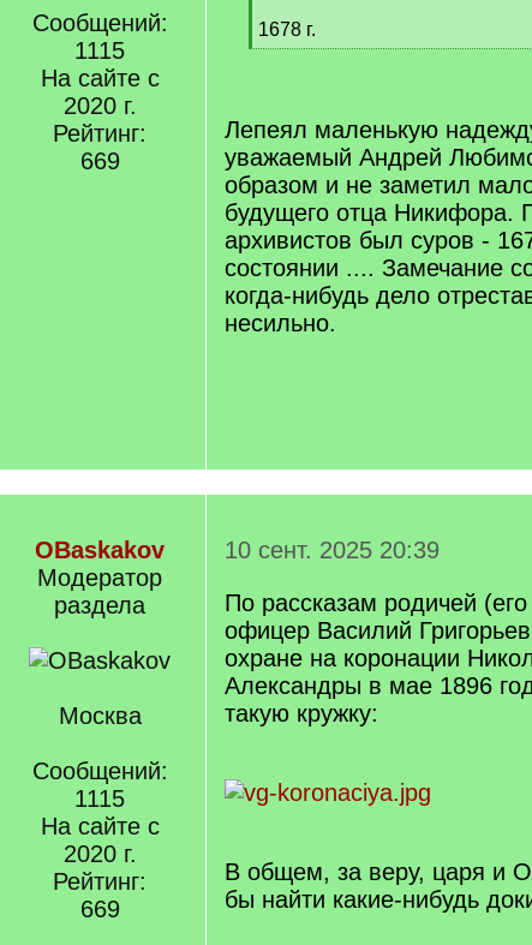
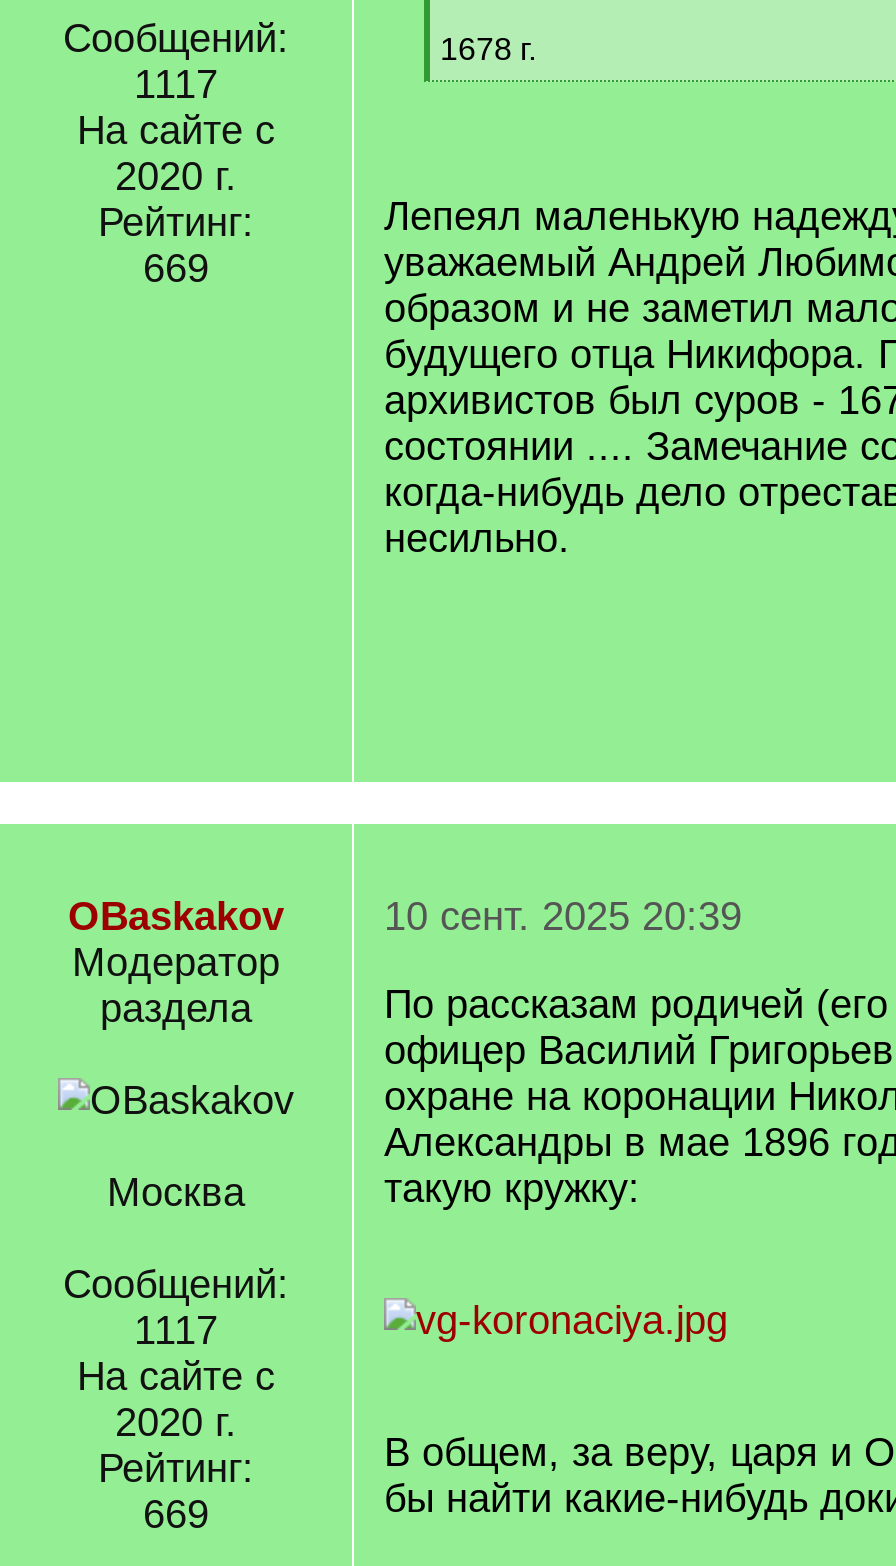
[74,37,125,64] 1115 -> [134,62,218,106] 1117
[74,785,125,812] 1115 -> [134,1308,218,1352] 1117

